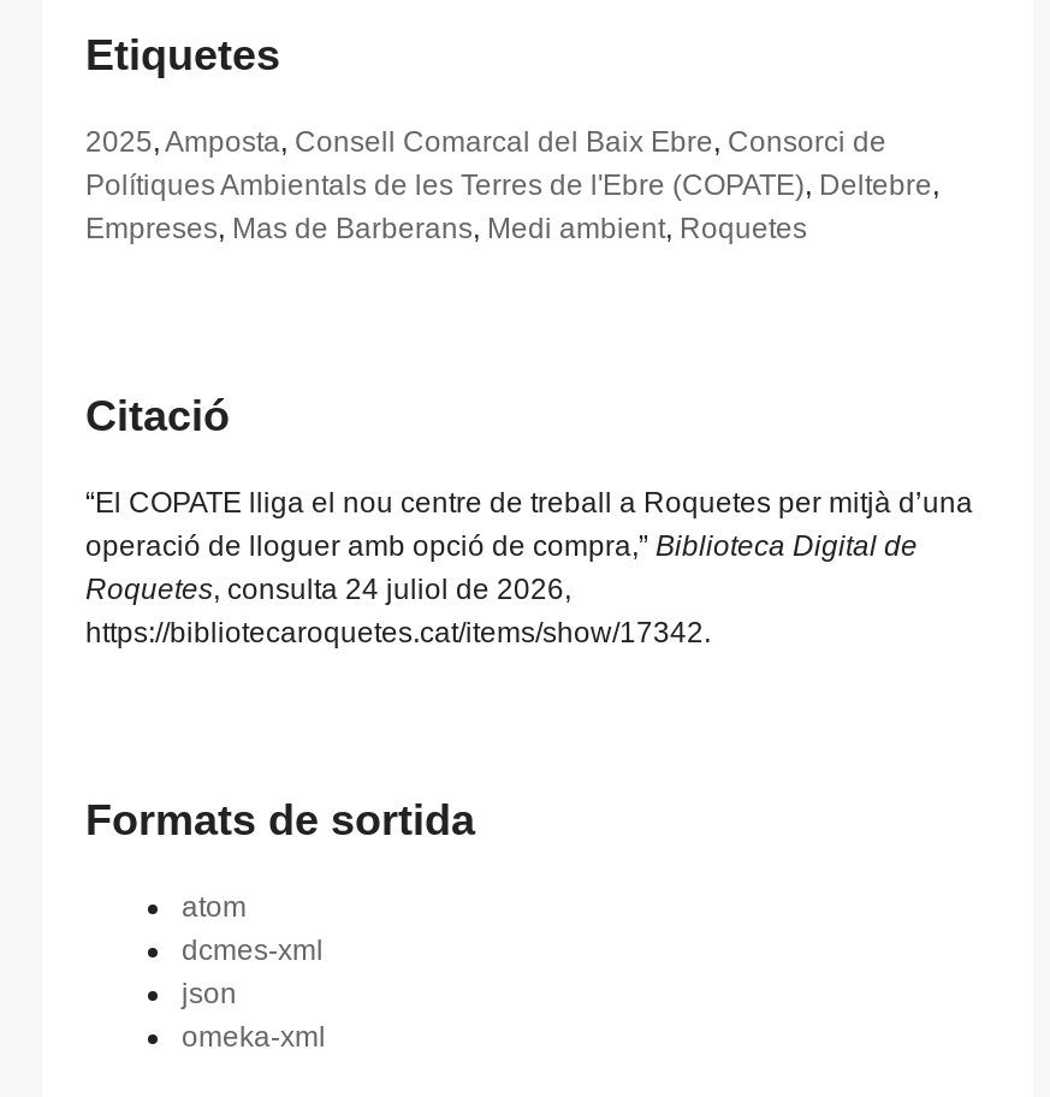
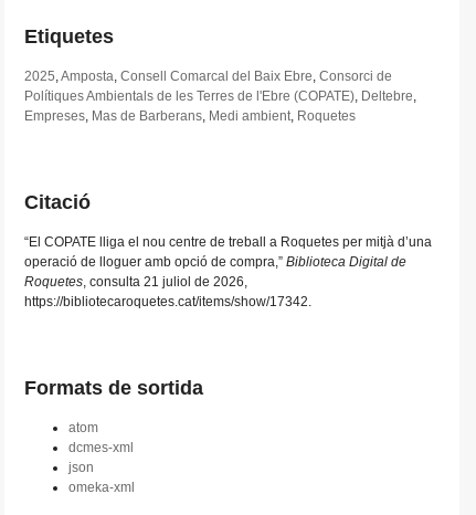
[85,572,571,606] Roquetes, consulta 24 juliol de 2026, -> [24,274,247,289] Roquetes, consulta 21 juliol de 2026,

